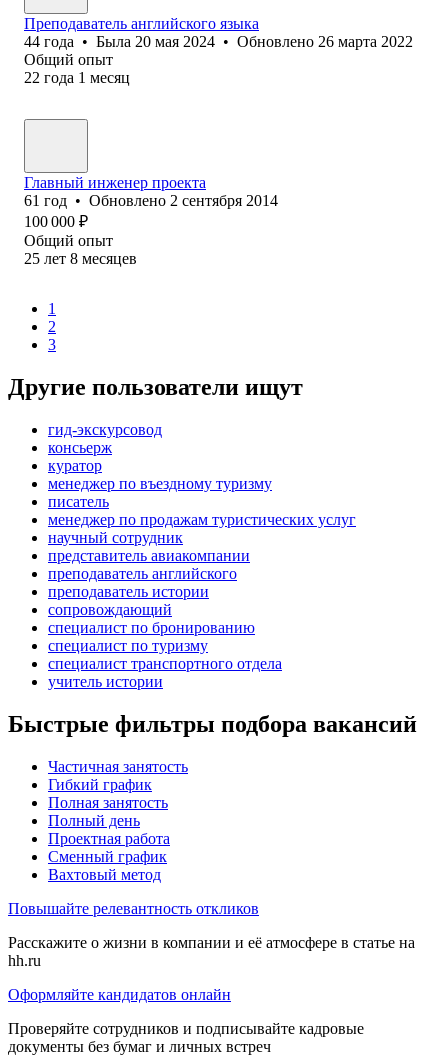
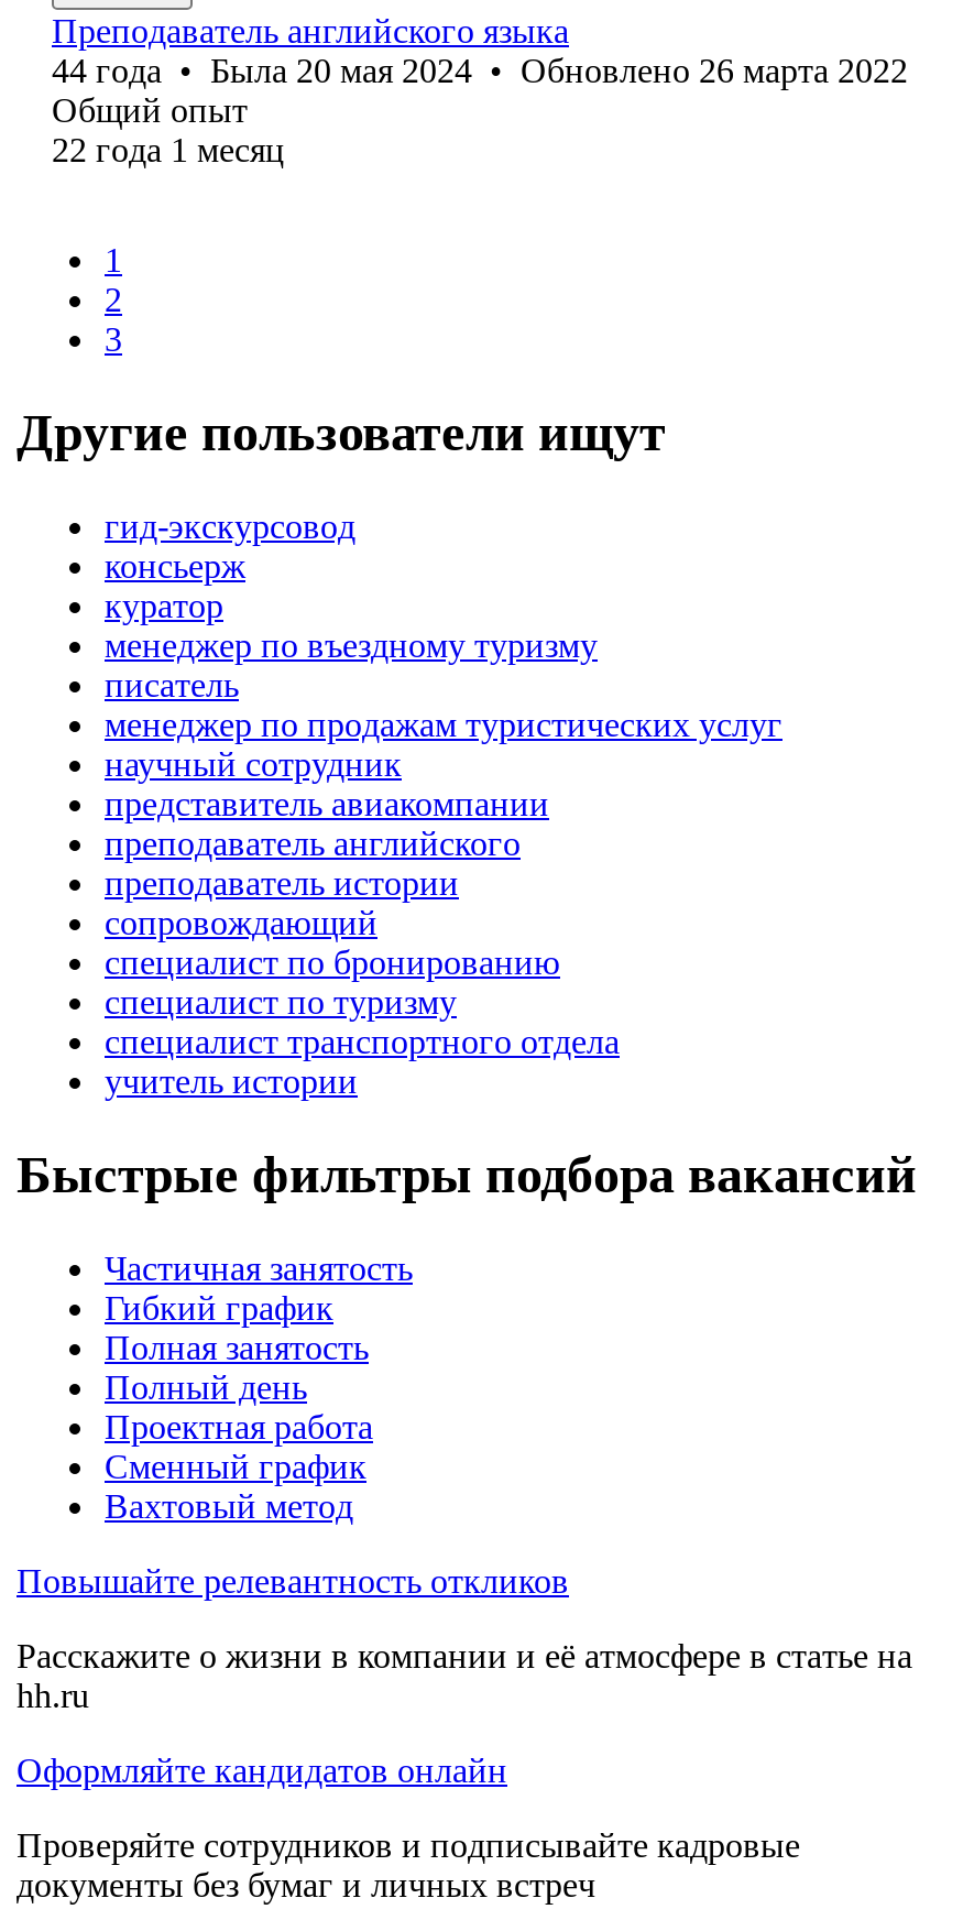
[24,174,278,267] Главный инженер проекта | 61 год • Обновлено 2 сентября 2014 | 100 000 ₽ | Общий опыт | 25 лет 8 месяцев -> none

